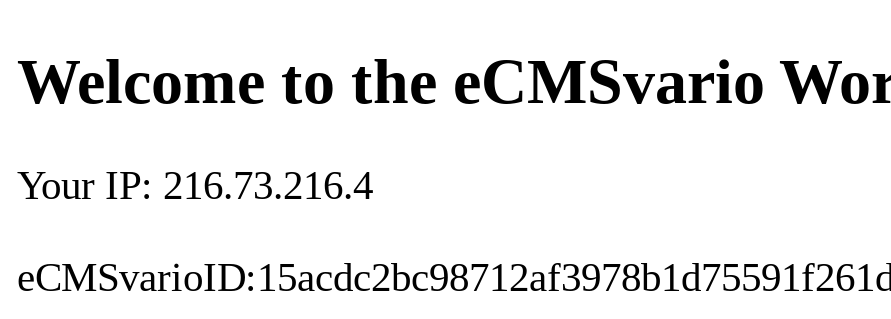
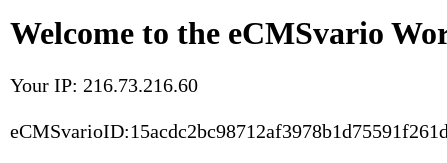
[17,163,373,207] Your IP: 216.73.216.4 -> [10,74,198,96] Your IP: 216.73.216.60

